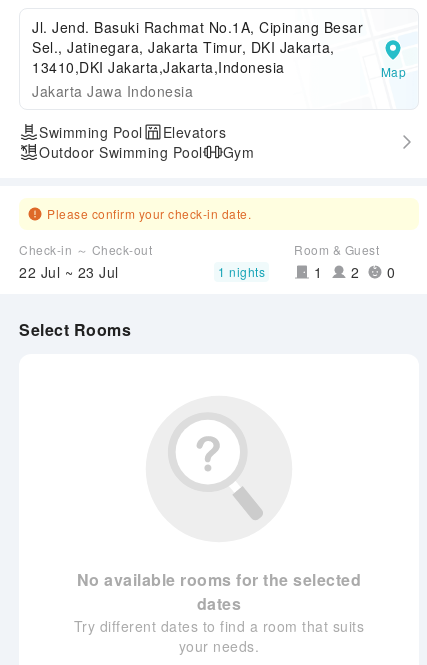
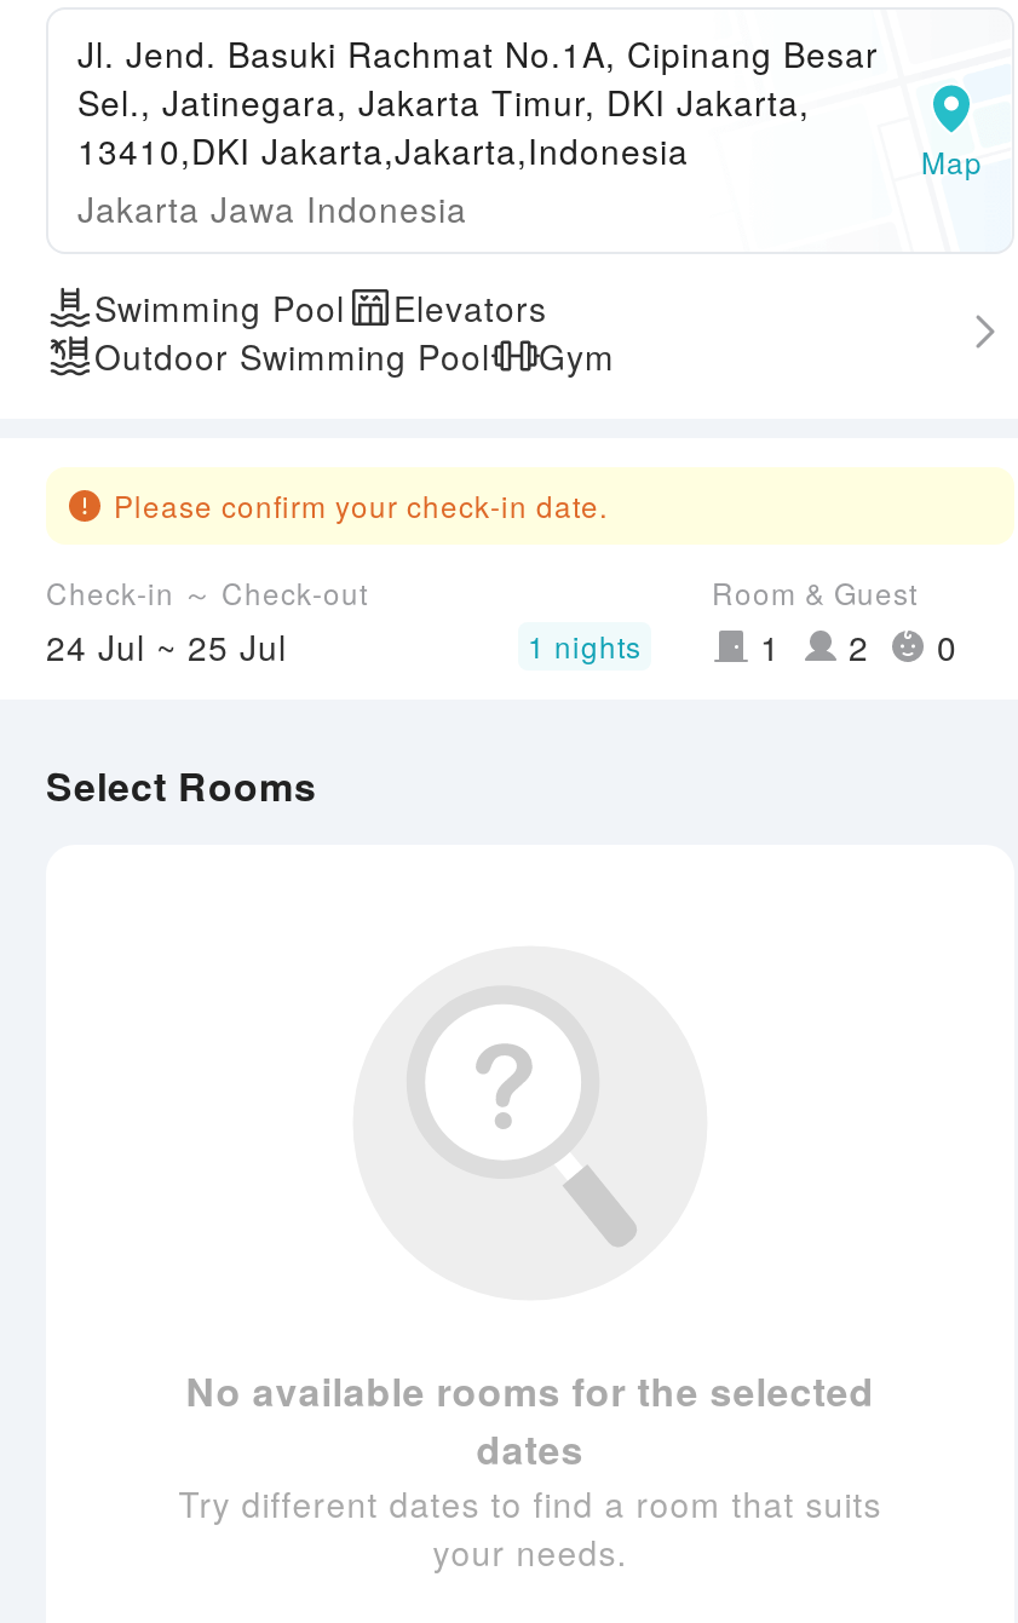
[19,262,118,282] 22 Jul ~ 23 Jul -> [46,622,287,671] 24 Jul ~ 25 Jul

